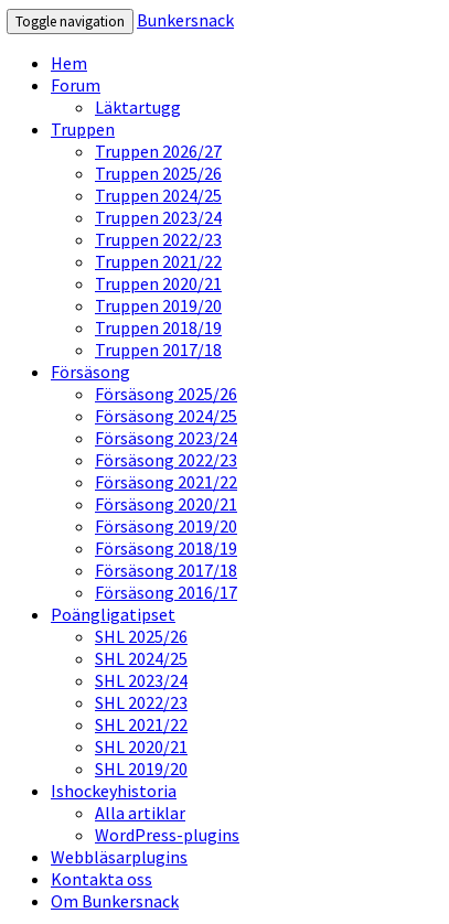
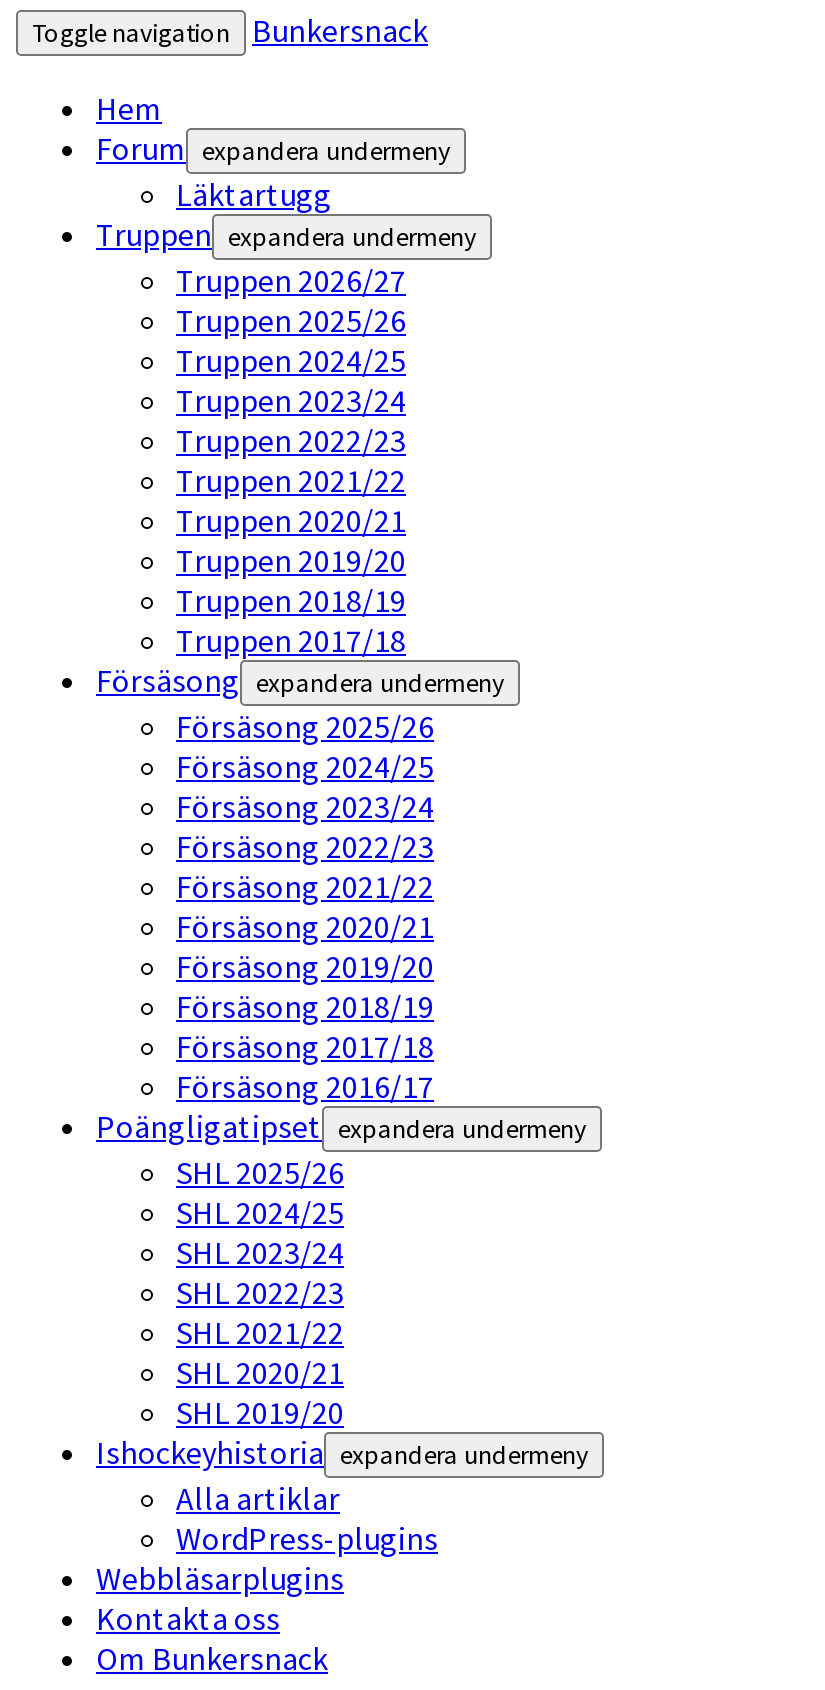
[51,74,100,96] Forum -> [96,128,450,168] Forum expandera undermeny
[51,118,115,140] Truppen -> [96,214,476,254] Truppen expandera undermeny
[51,361,130,383] Försäsong -> [96,660,504,700] Försäsong expandera undermeny
[51,603,175,625] Poängligatipset -> [96,1106,586,1146] Poängligatipset expandera undermeny
[51,780,177,802] Ishockeyhistoria -> [96,1432,588,1472] Ishockeyhistoria expandera undermeny

